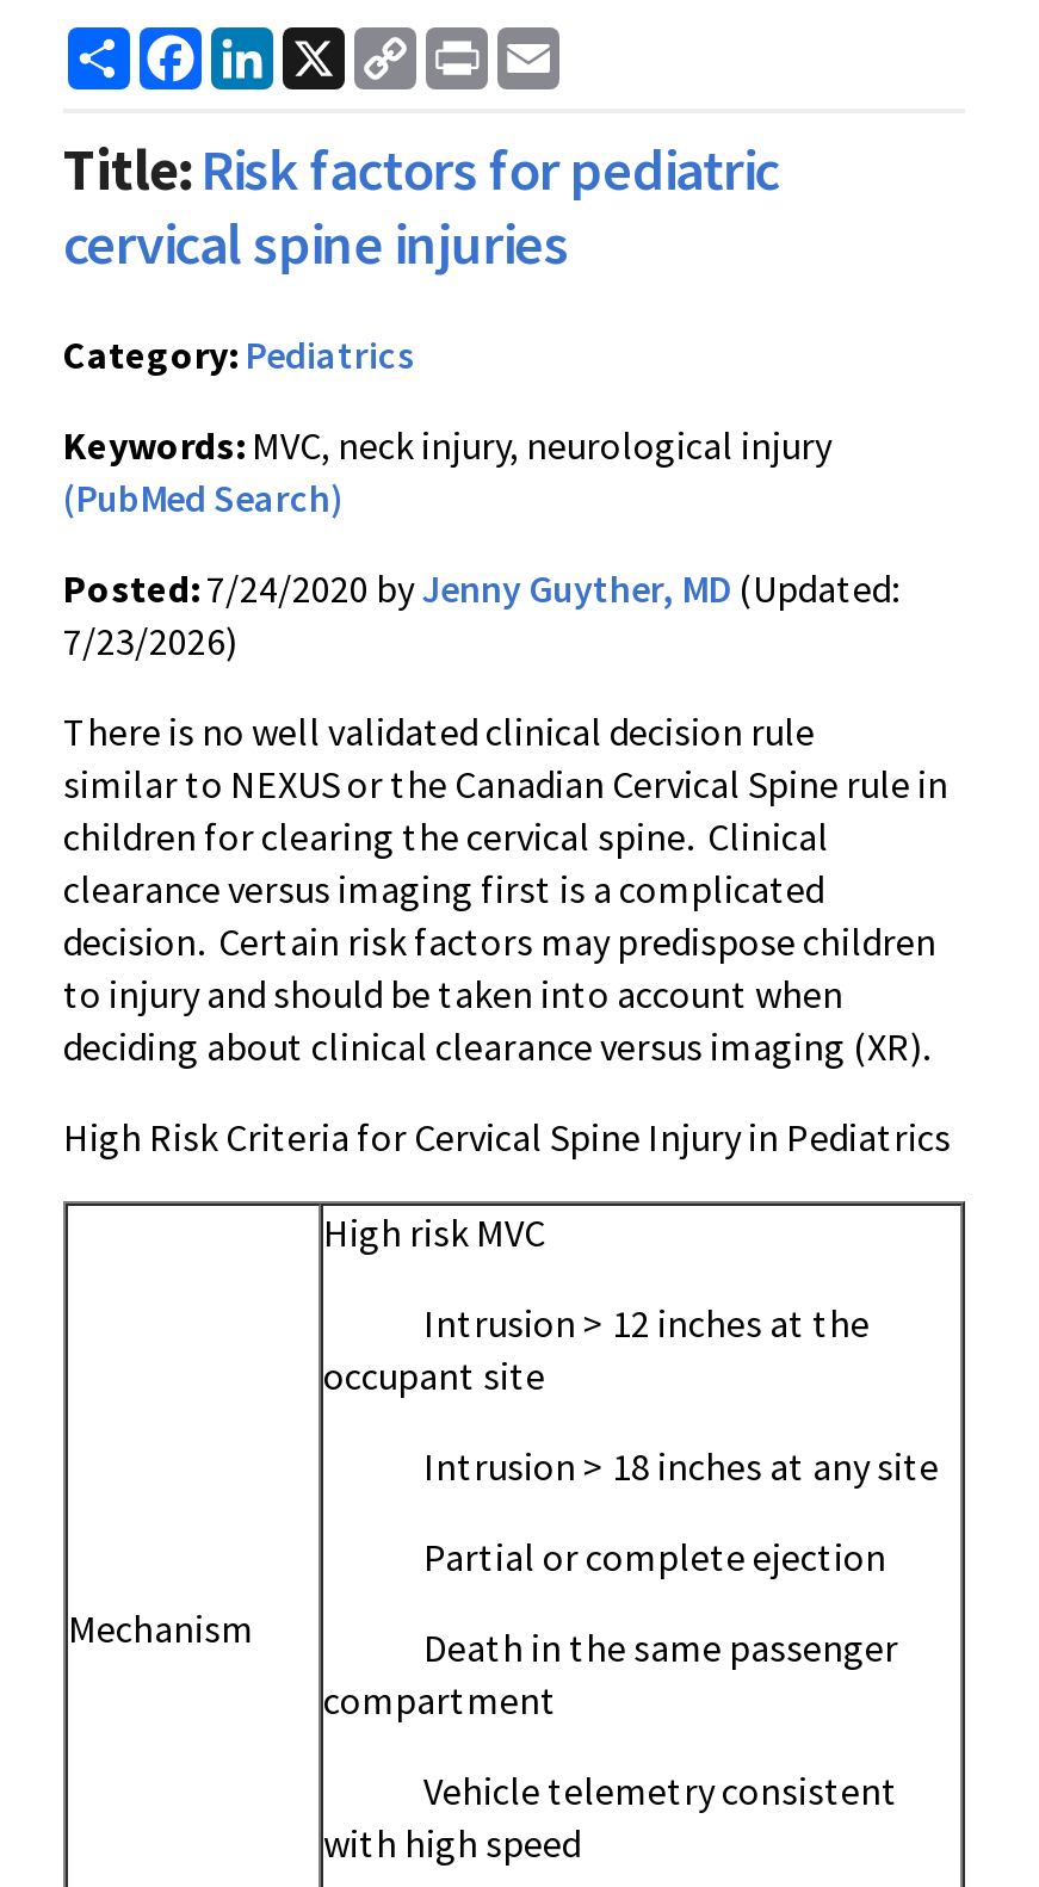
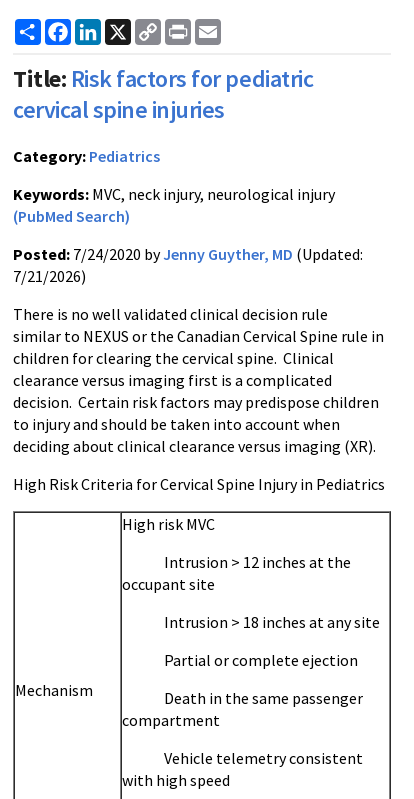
[63,617,237,664] 7/23/2026) -> [13,266,86,286] 7/21/2026)

